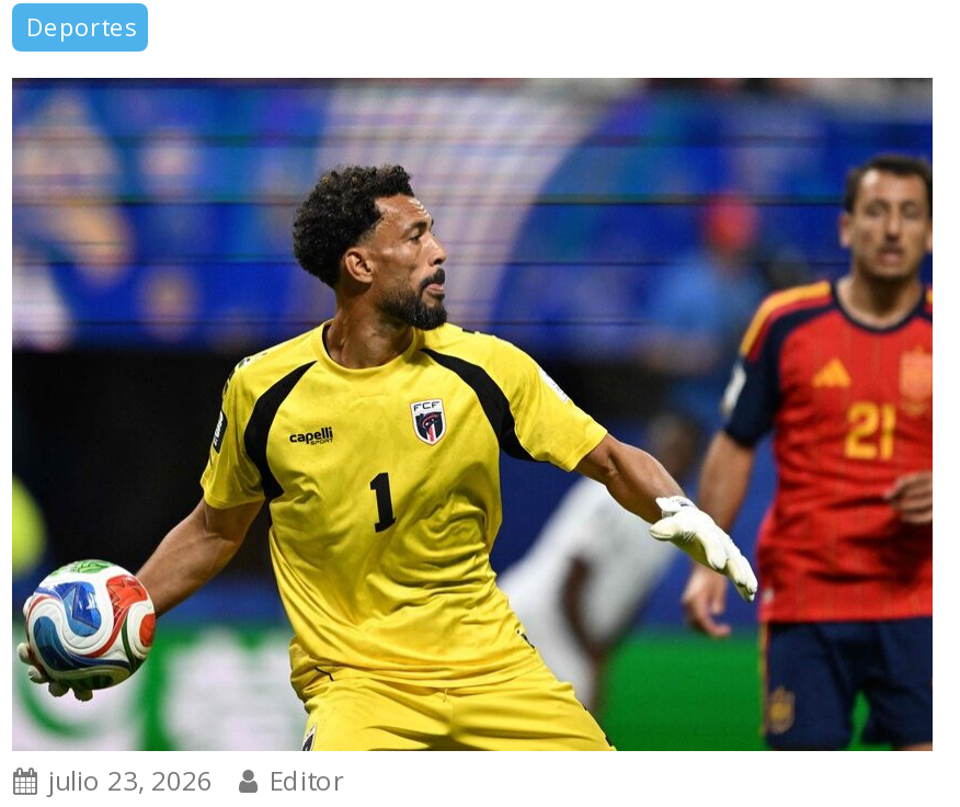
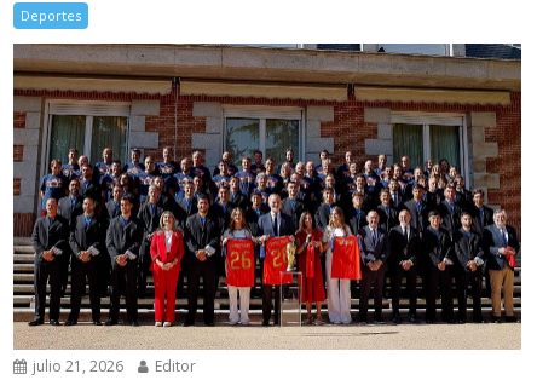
[10,77,935,800] [image] | julio 23, 2026 Editor -> [12,42,522,376] [image] | julio 21, 2026 Editor

